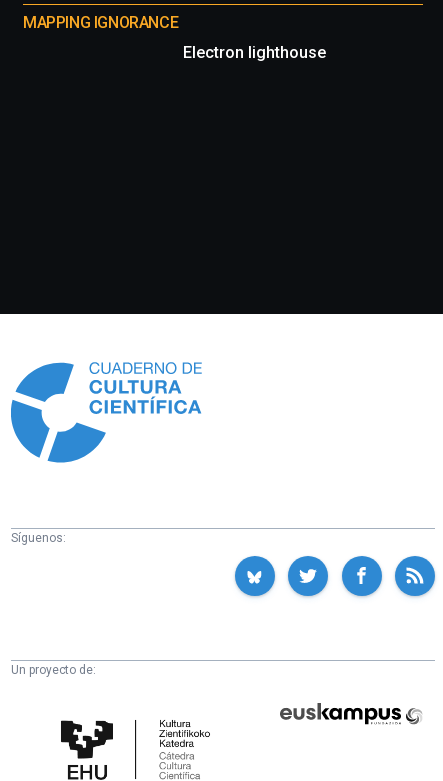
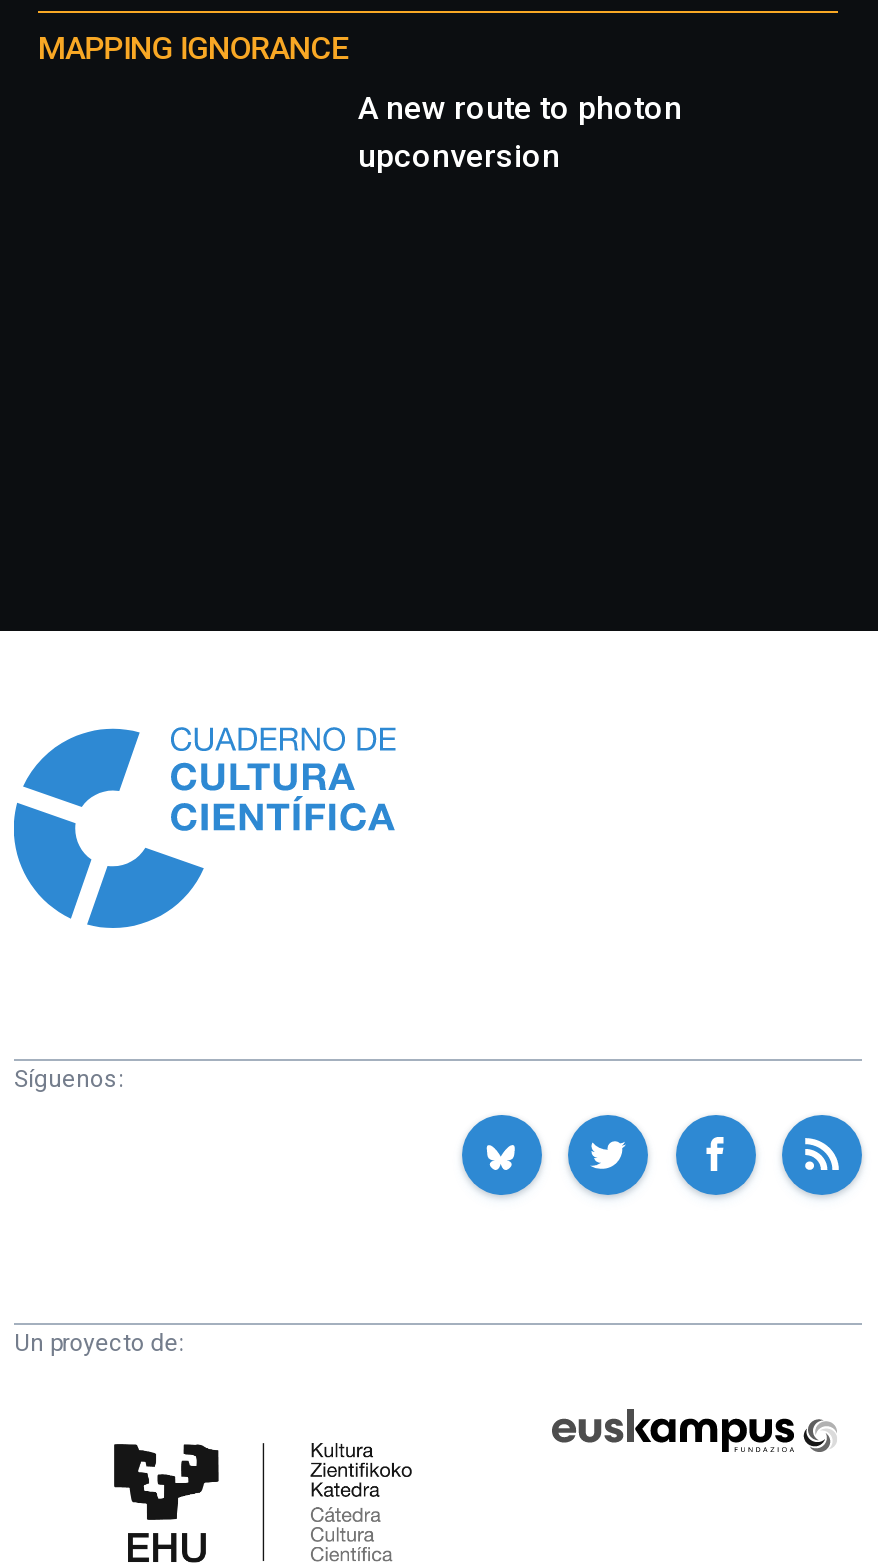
[183,43,326,62] Electron lighthouse -> [358,89,682,175] A new route to photon | upconversion

